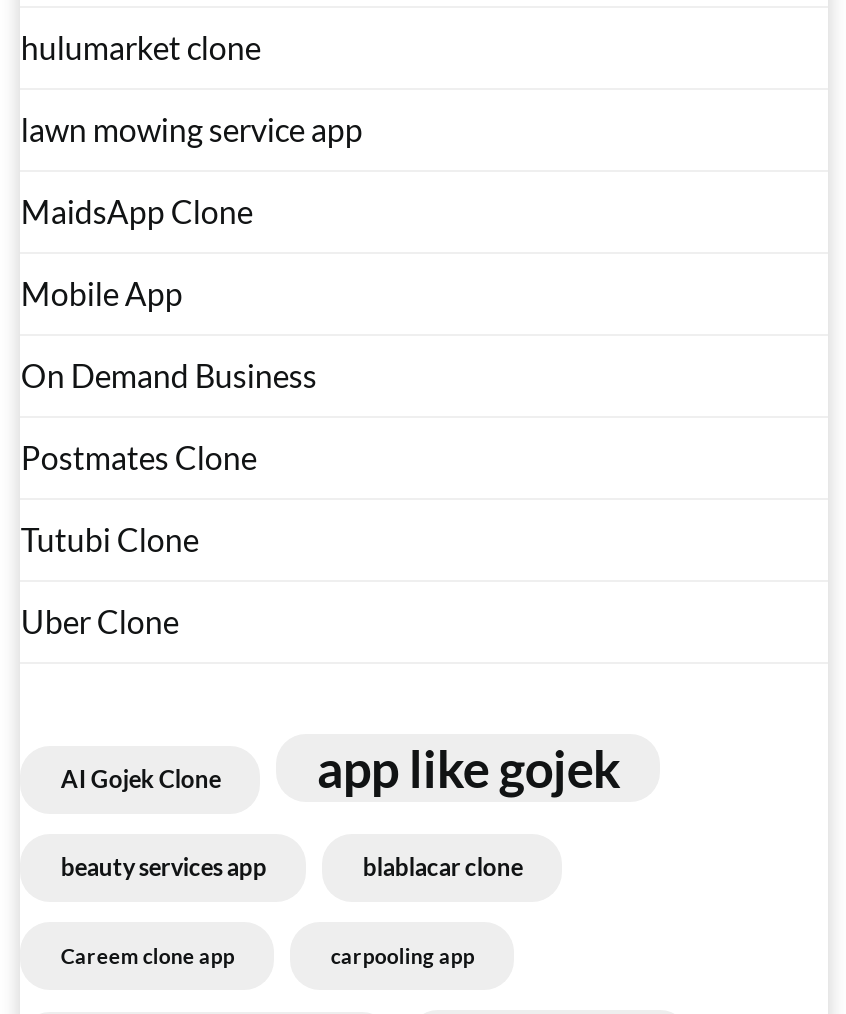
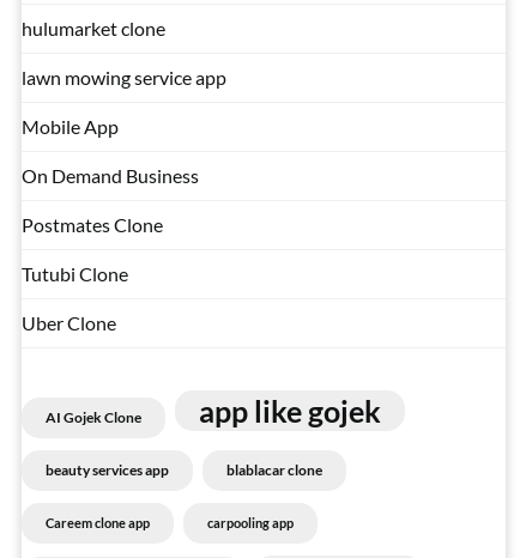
[21,191,253,229] MaidsApp Clone -> none

